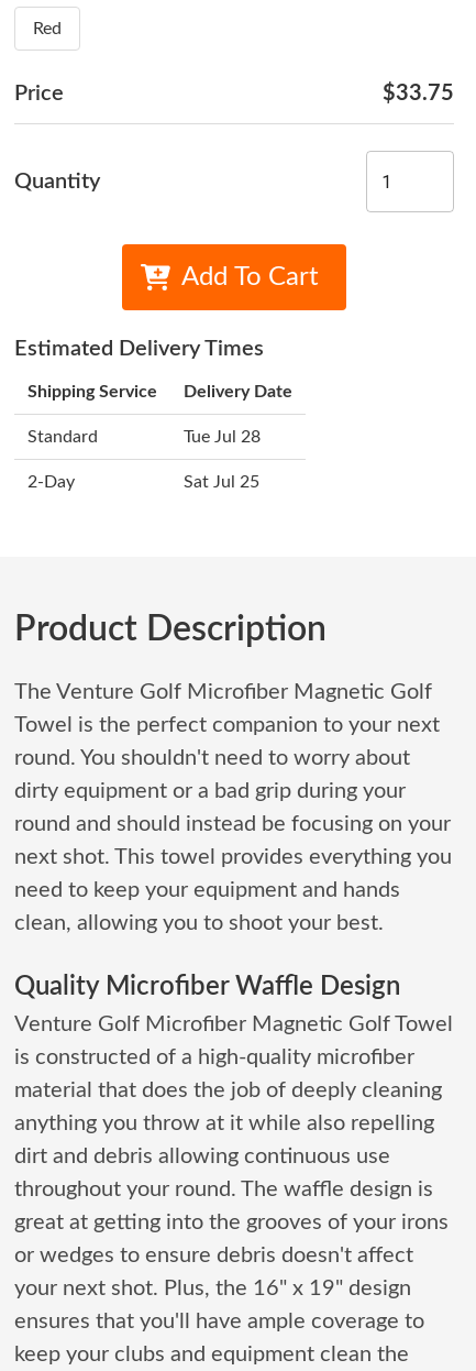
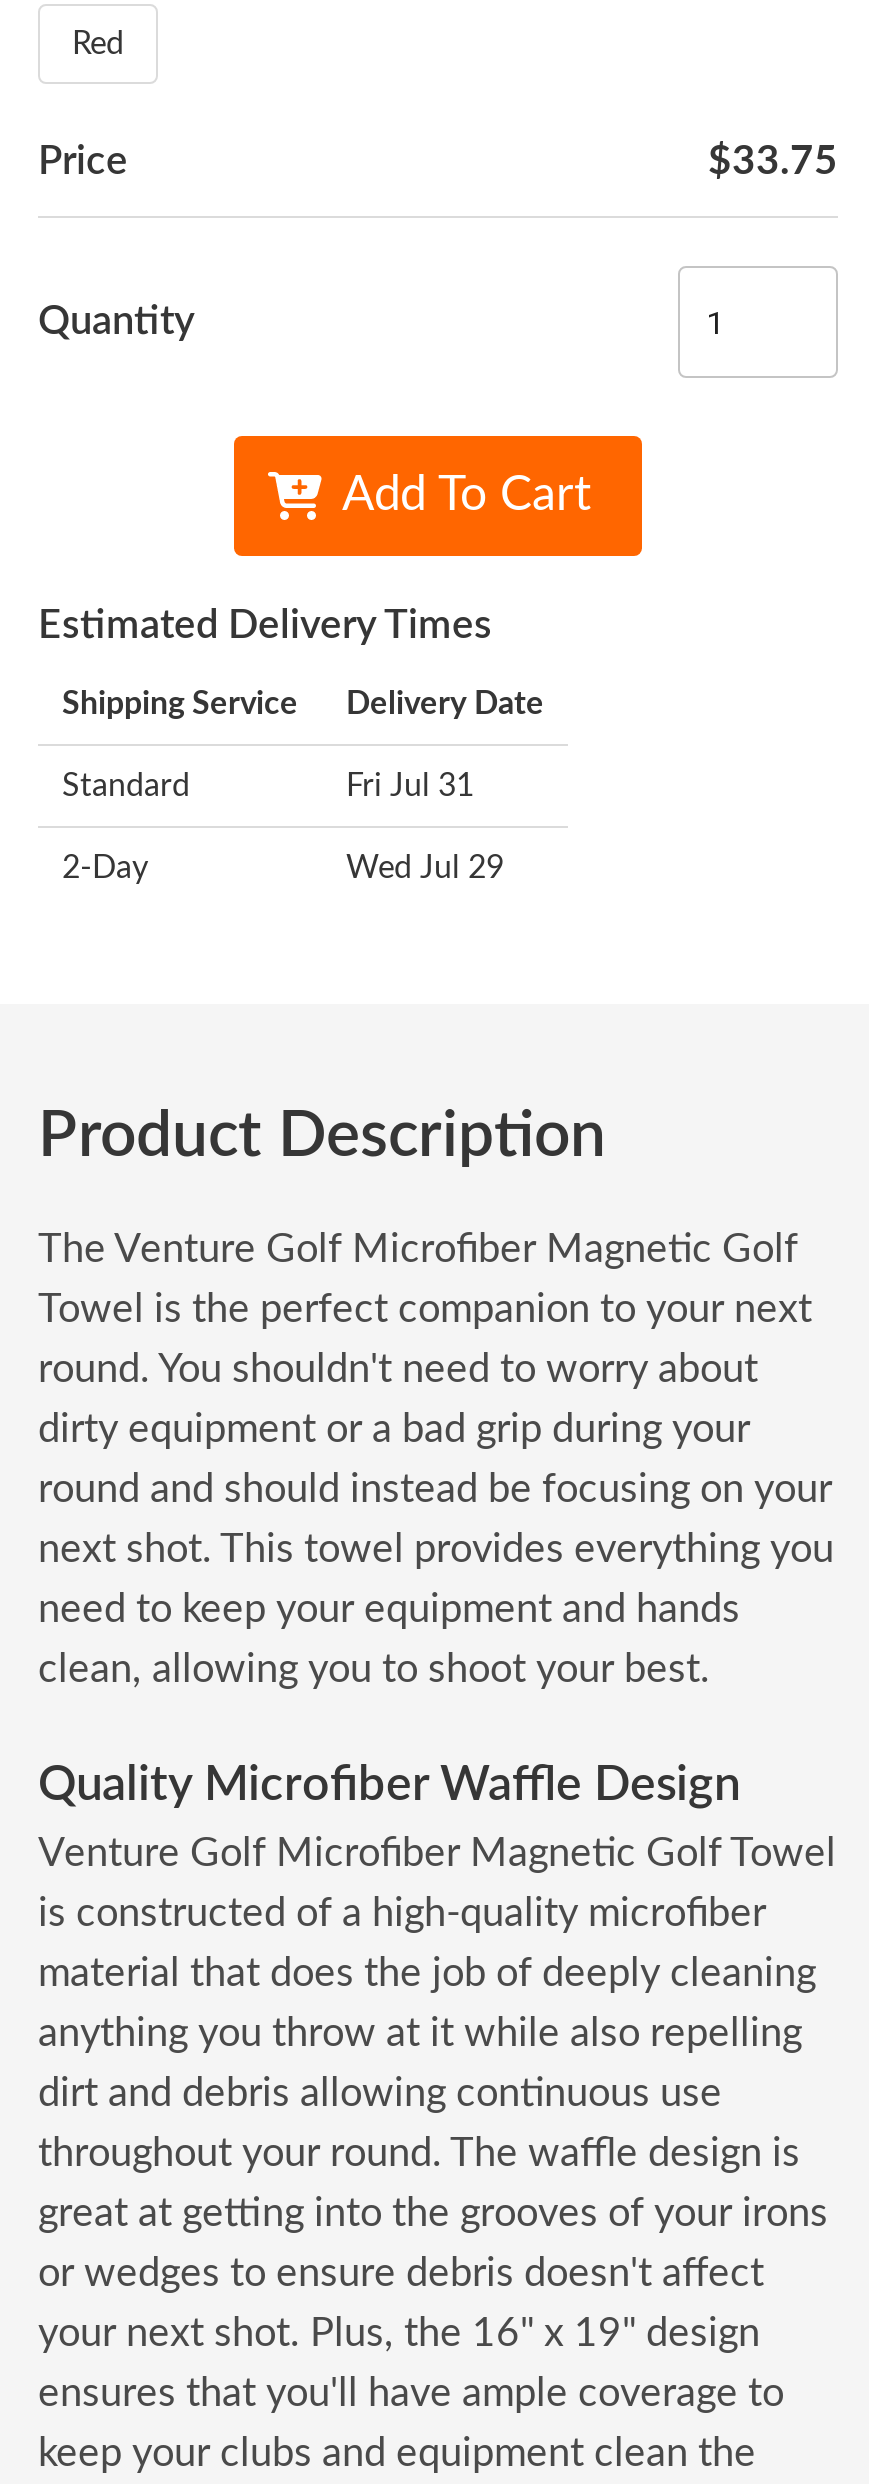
[184,428,261,446] Tue Jul 28 -> [346,770,474,802] Fri Jul 31
[184,473,259,491] Sat Jul 25 -> [346,852,504,884] Wed Jul 29

